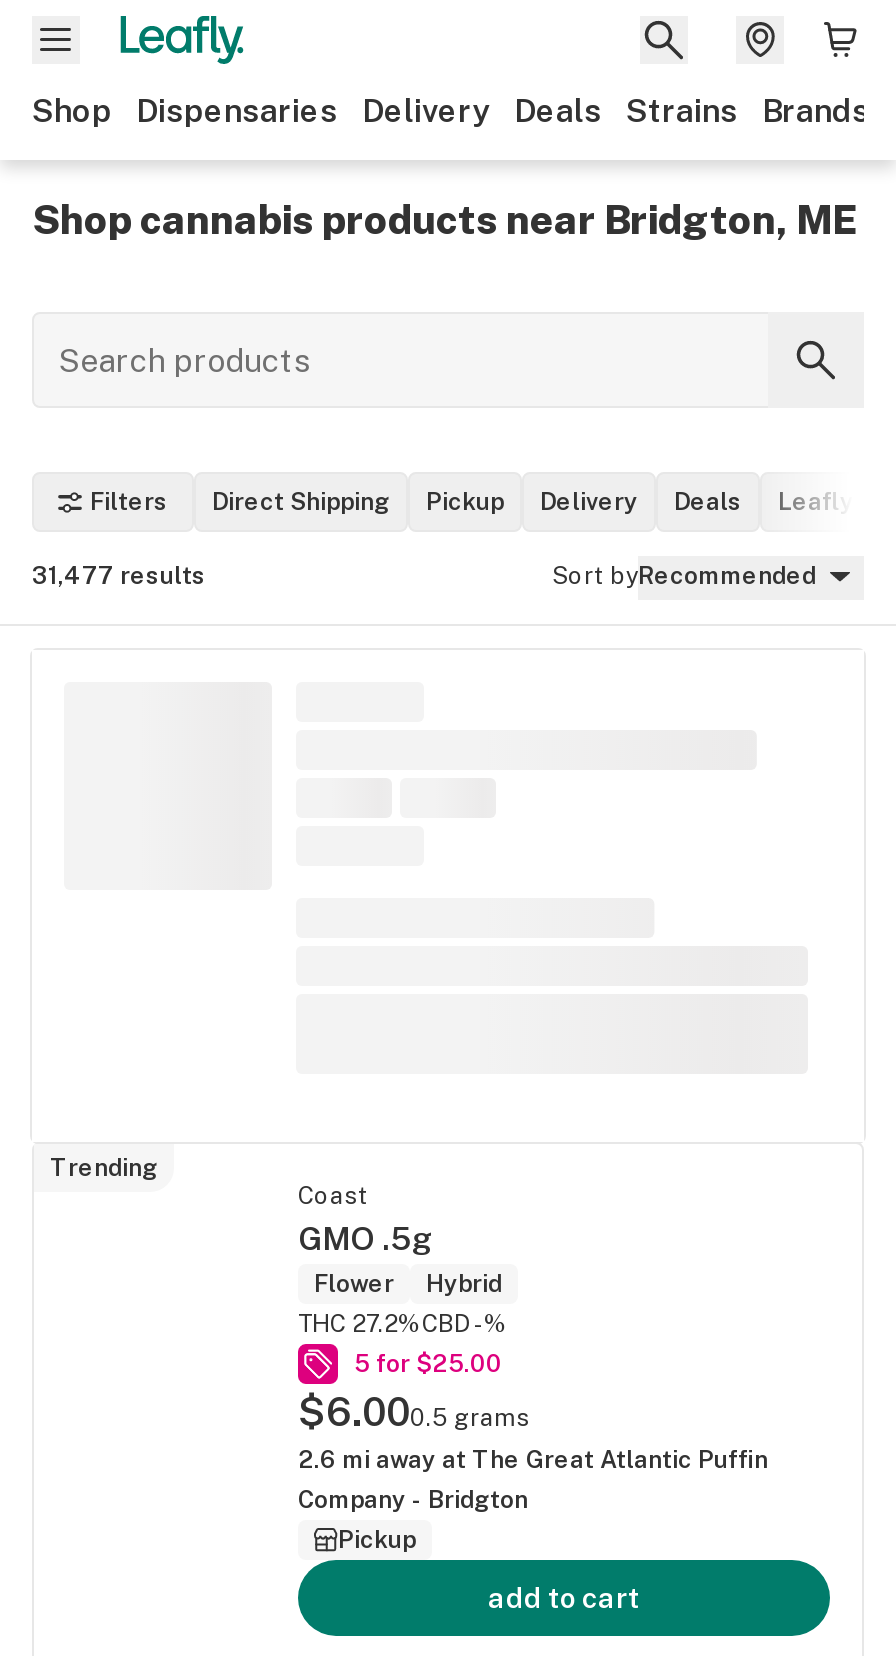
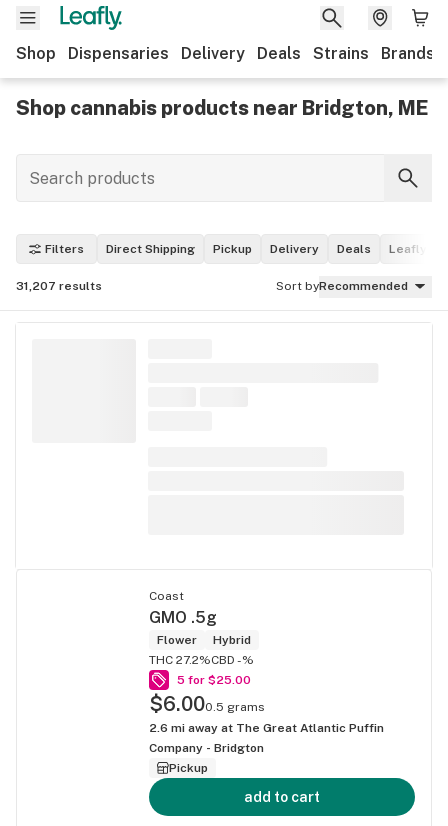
[32,562,206,590] 31,477 results -> [16,279,102,293] 31,207 results
[50,1153,158,1181] Trending -> none

